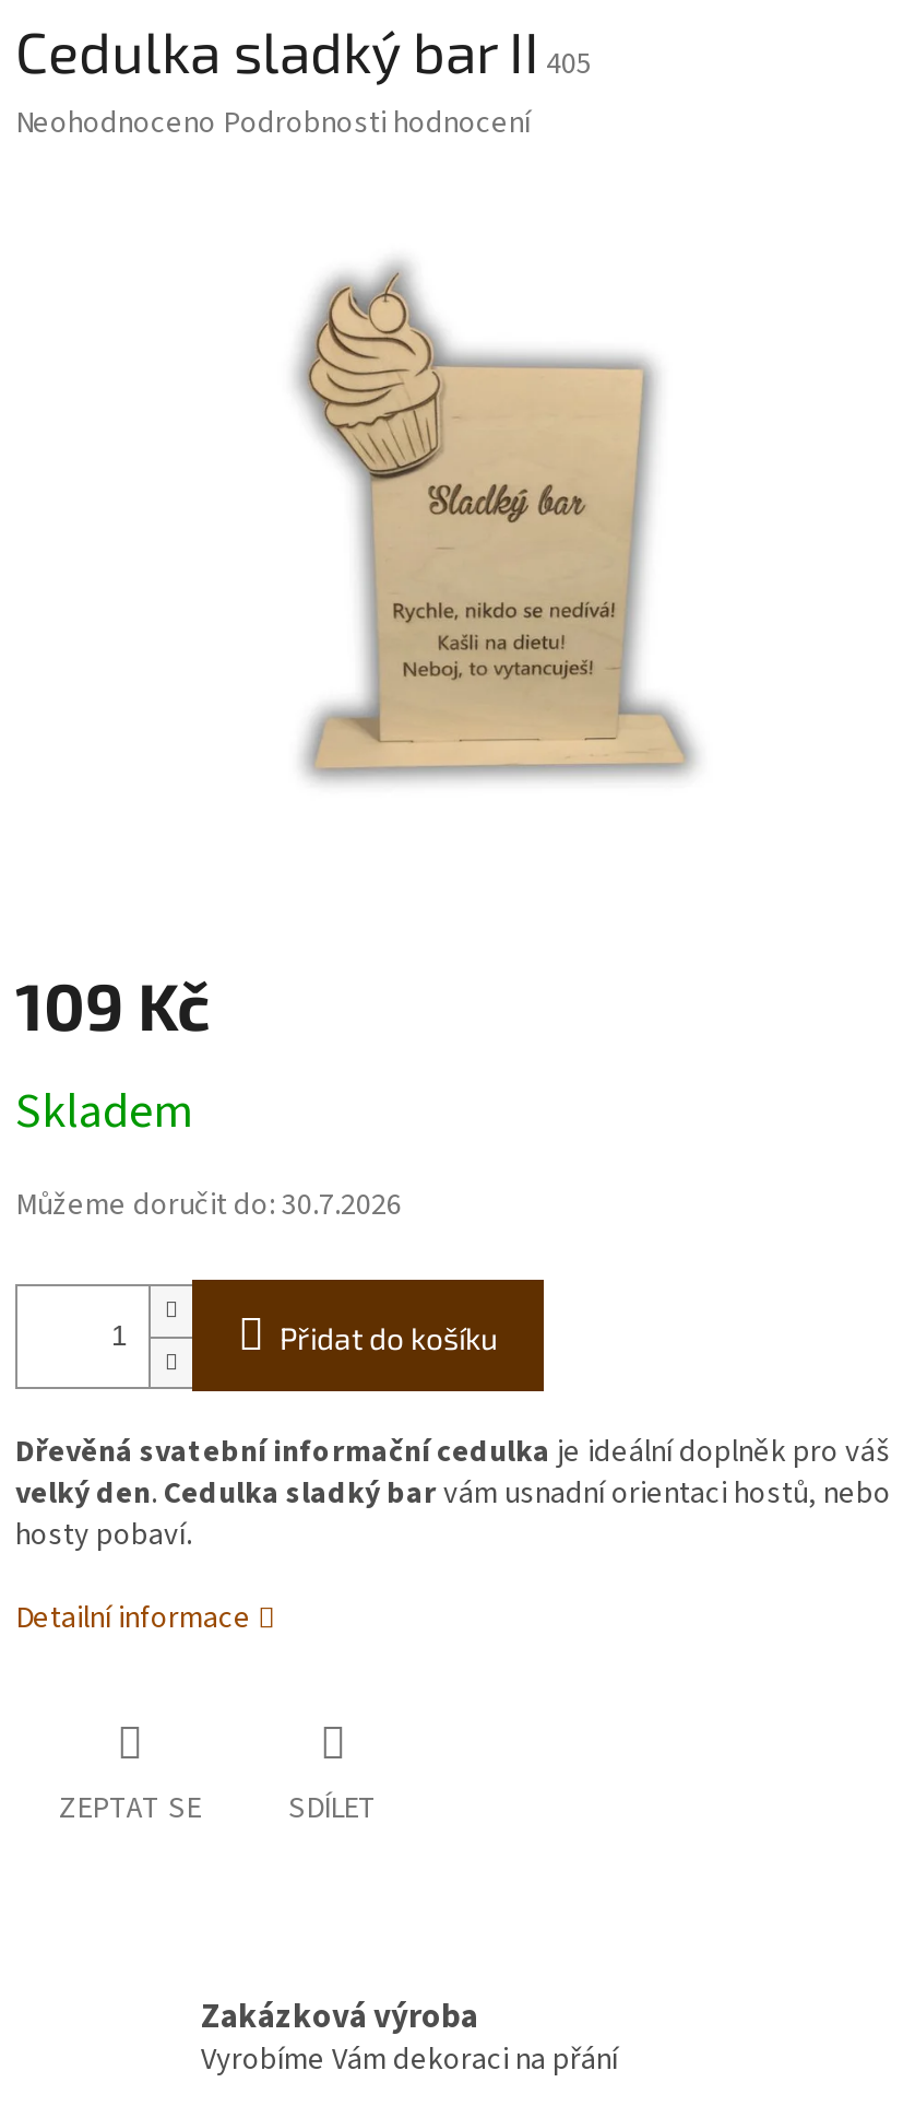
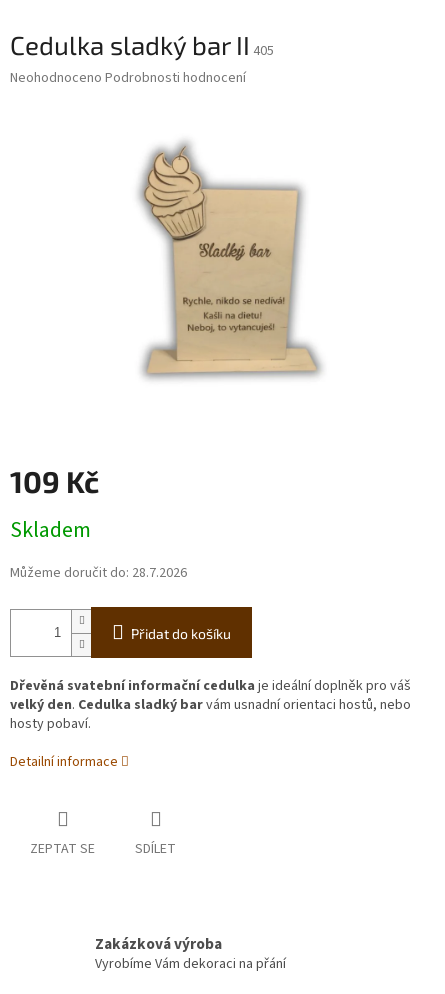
[15,1184,402,1228] Můžeme doručit do: 30.7.2026 -> [10,563,187,583] Můžeme doručit do: 28.7.2026

